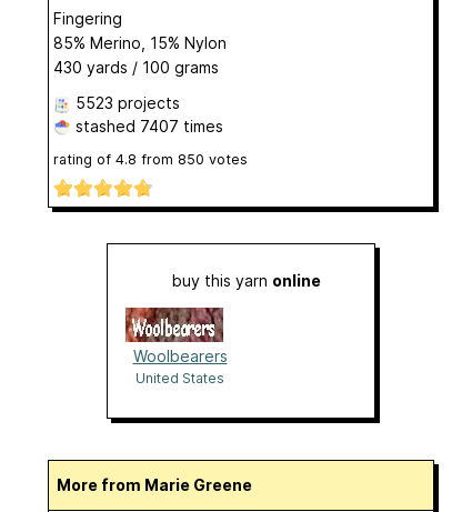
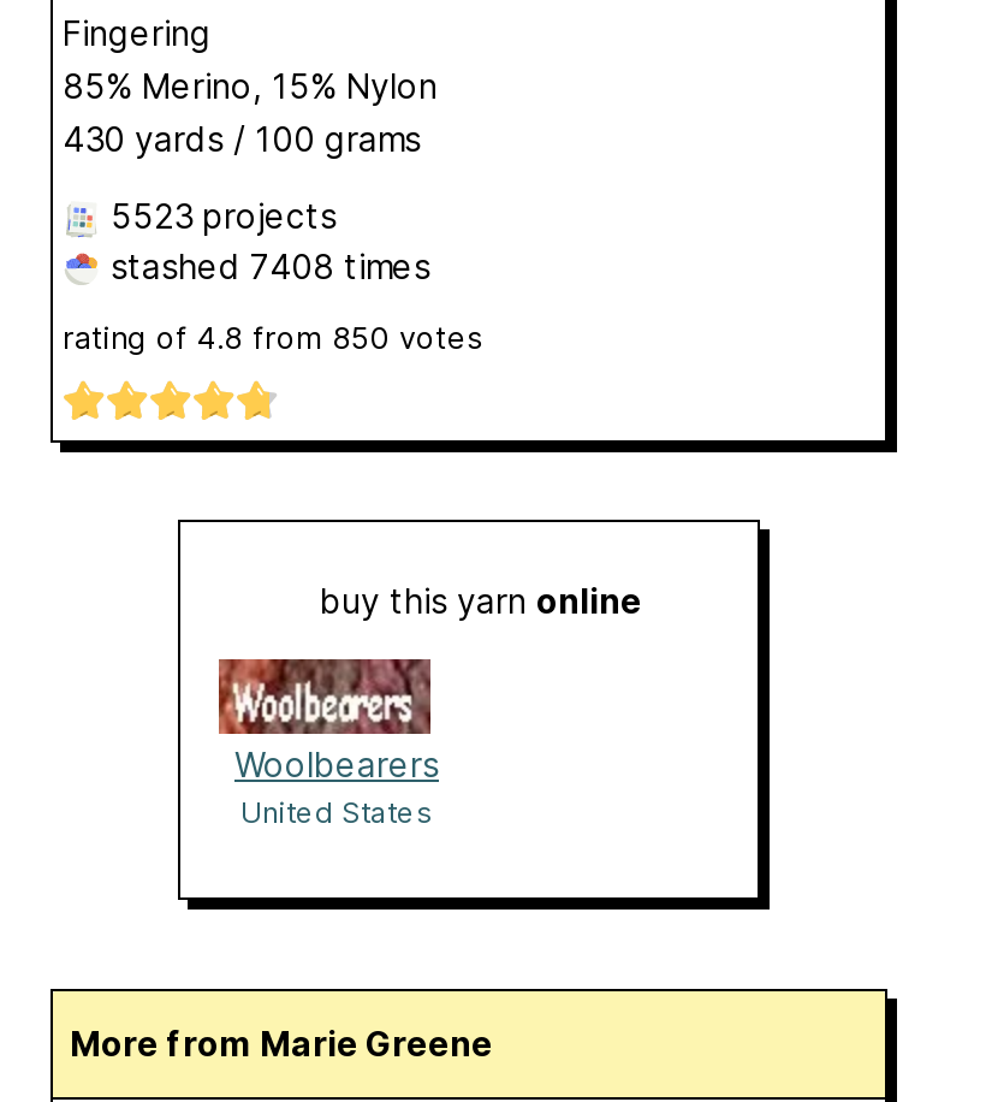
[71,116,223,135] stashed 7407 times -> [101,245,430,286] stashed 7408 times

